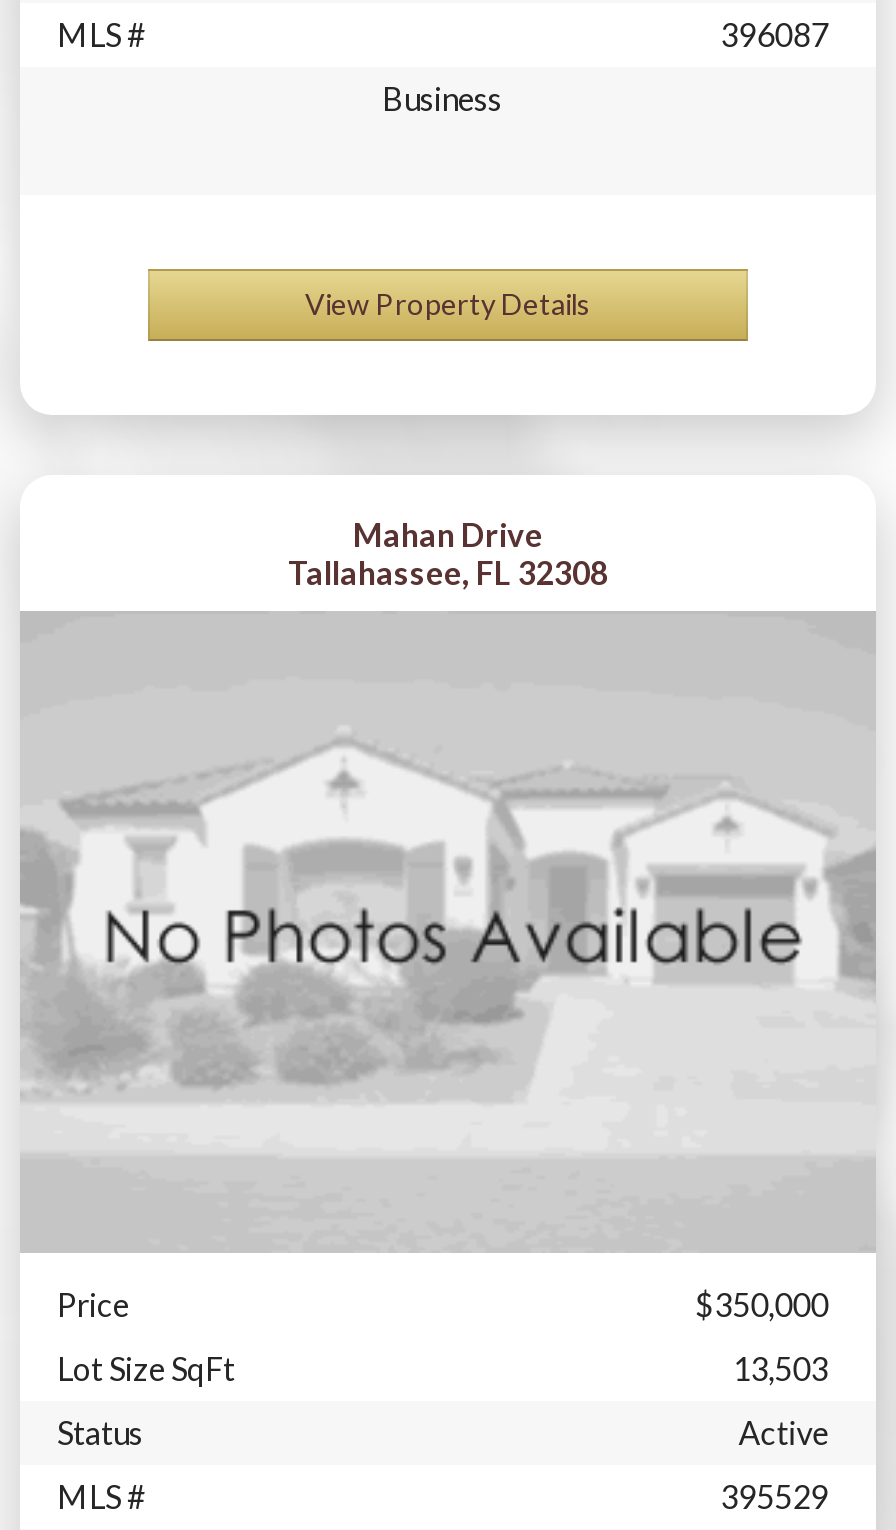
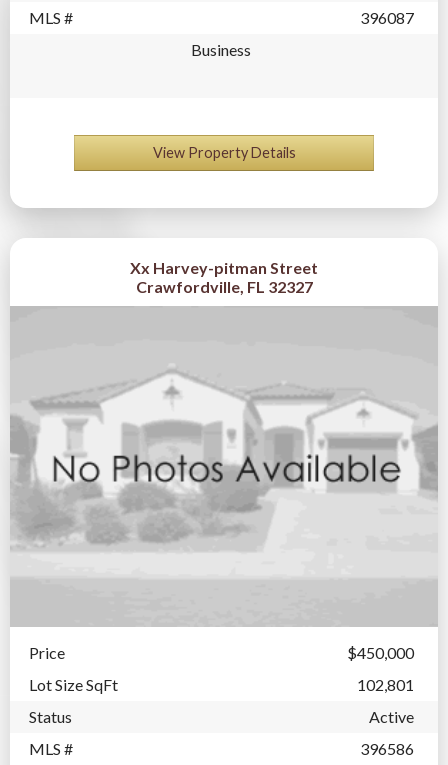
[288,516,608,592] Mahan Drive | Tallahassee, FL 32308 -> [130,258,318,296] Xx Harvey-pitman Street | Crawfordville, FL 32327
[694,1286,828,1324] $350,000 -> [347,643,414,662] $450,000
[732,1350,828,1388] 13,503 -> [357,675,414,694] 102,801
[720,1478,828,1516] 395529 -> [360,739,414,758] 396586

